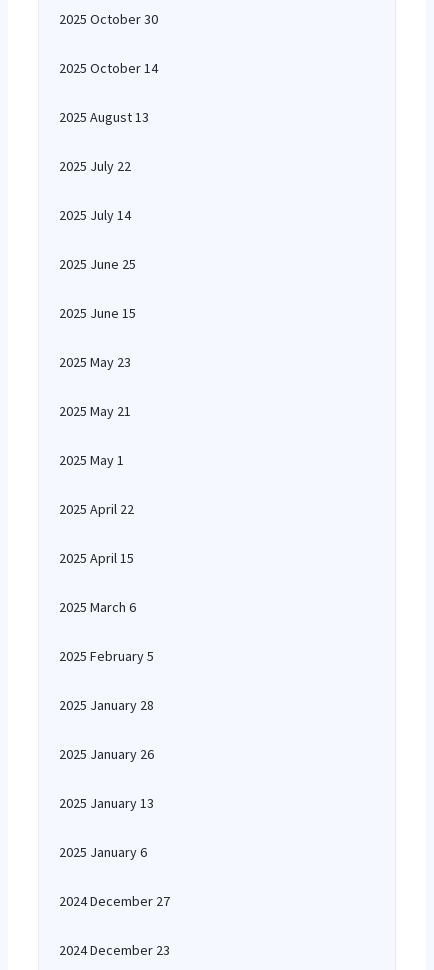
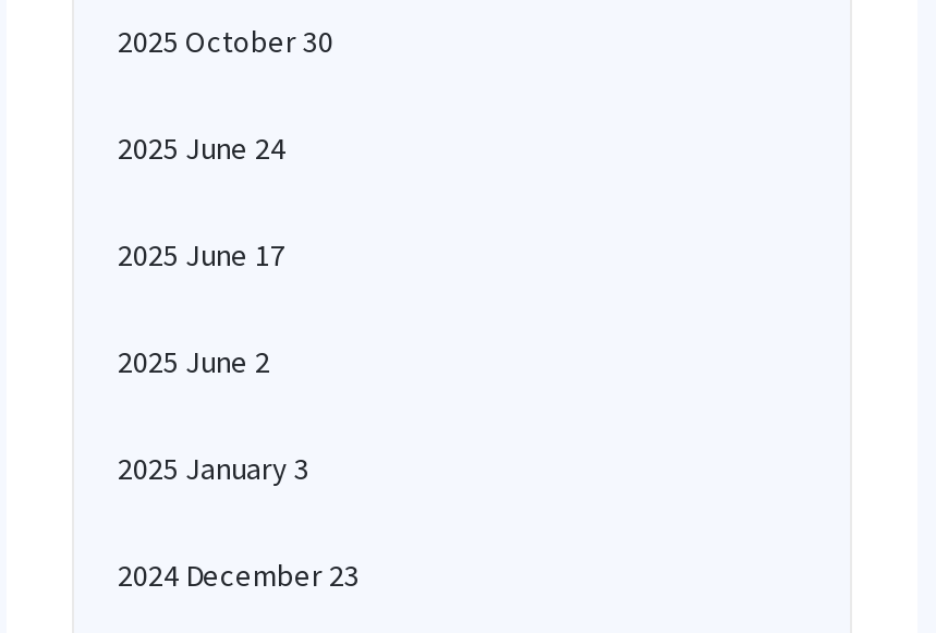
[59,59,170,910] 2025 October 14 | 2025 August 13 | 2025 July 22 | 2025 July 14 | 2025 June 25 | 2025 June 15 | 2025 May 23 | 2025 May 21 | 2025 May 1 | 2025 April 22 | 2025 April 15 | 2025 March 6 | 2025 February 5 | 2025 January 28 | 2025 January 26 | 2025 January 13 | 2025 January 6 | 2024 December 27 -> [118,129,309,488] 2025 June 24 | 2025 June 17 | 2025 June 2 | 2025 January 3

